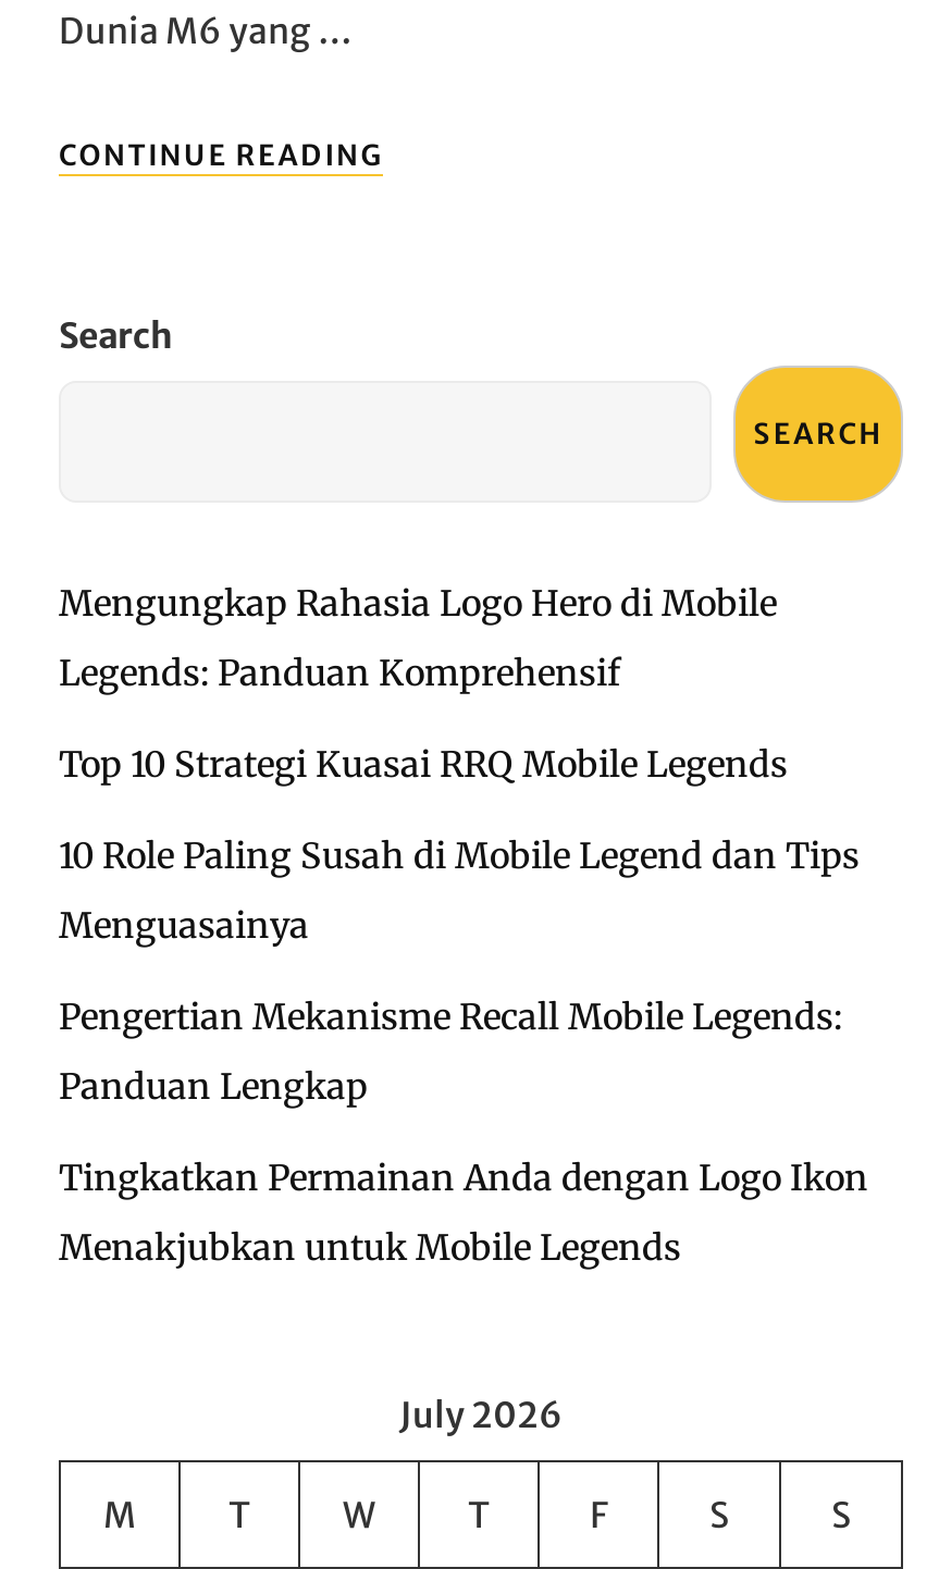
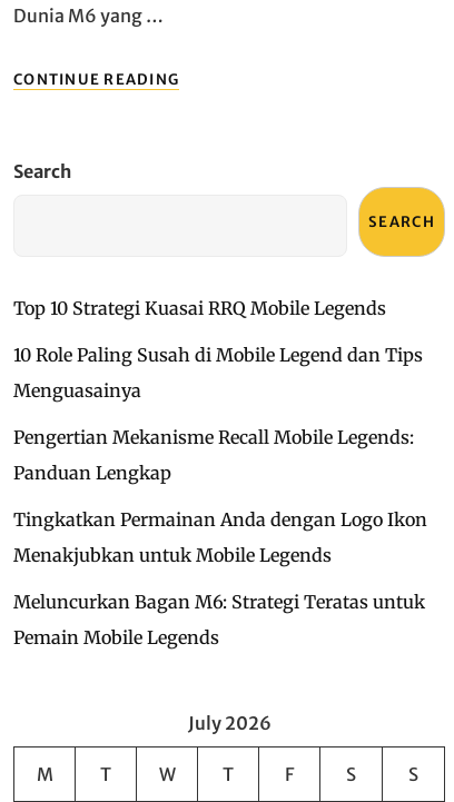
[59,581,777,694] Mengungkap Rahasia Logo Hero di Mobile | Legends: Panduan Komprehensif -> none
moved [59,742,868,1269] -> [13,297,427,566]: Top 10 Strategi Kuasai RRQ Mobile Legends | 10 Role Paling Susah di Mobile Legend dan Tips | Menguasainya | Pengertian Mekanisme Recall Mobile Legends: | Panduan Lengkap | Tingkatkan Permainan Anda dengan Logo Ikon | Menakjubkan untuk Mobile Legends
none -> [13,591,425,648] Meluncurkan Bagan M6: Strategi Teratas untuk | Pemain Mobile Legends

